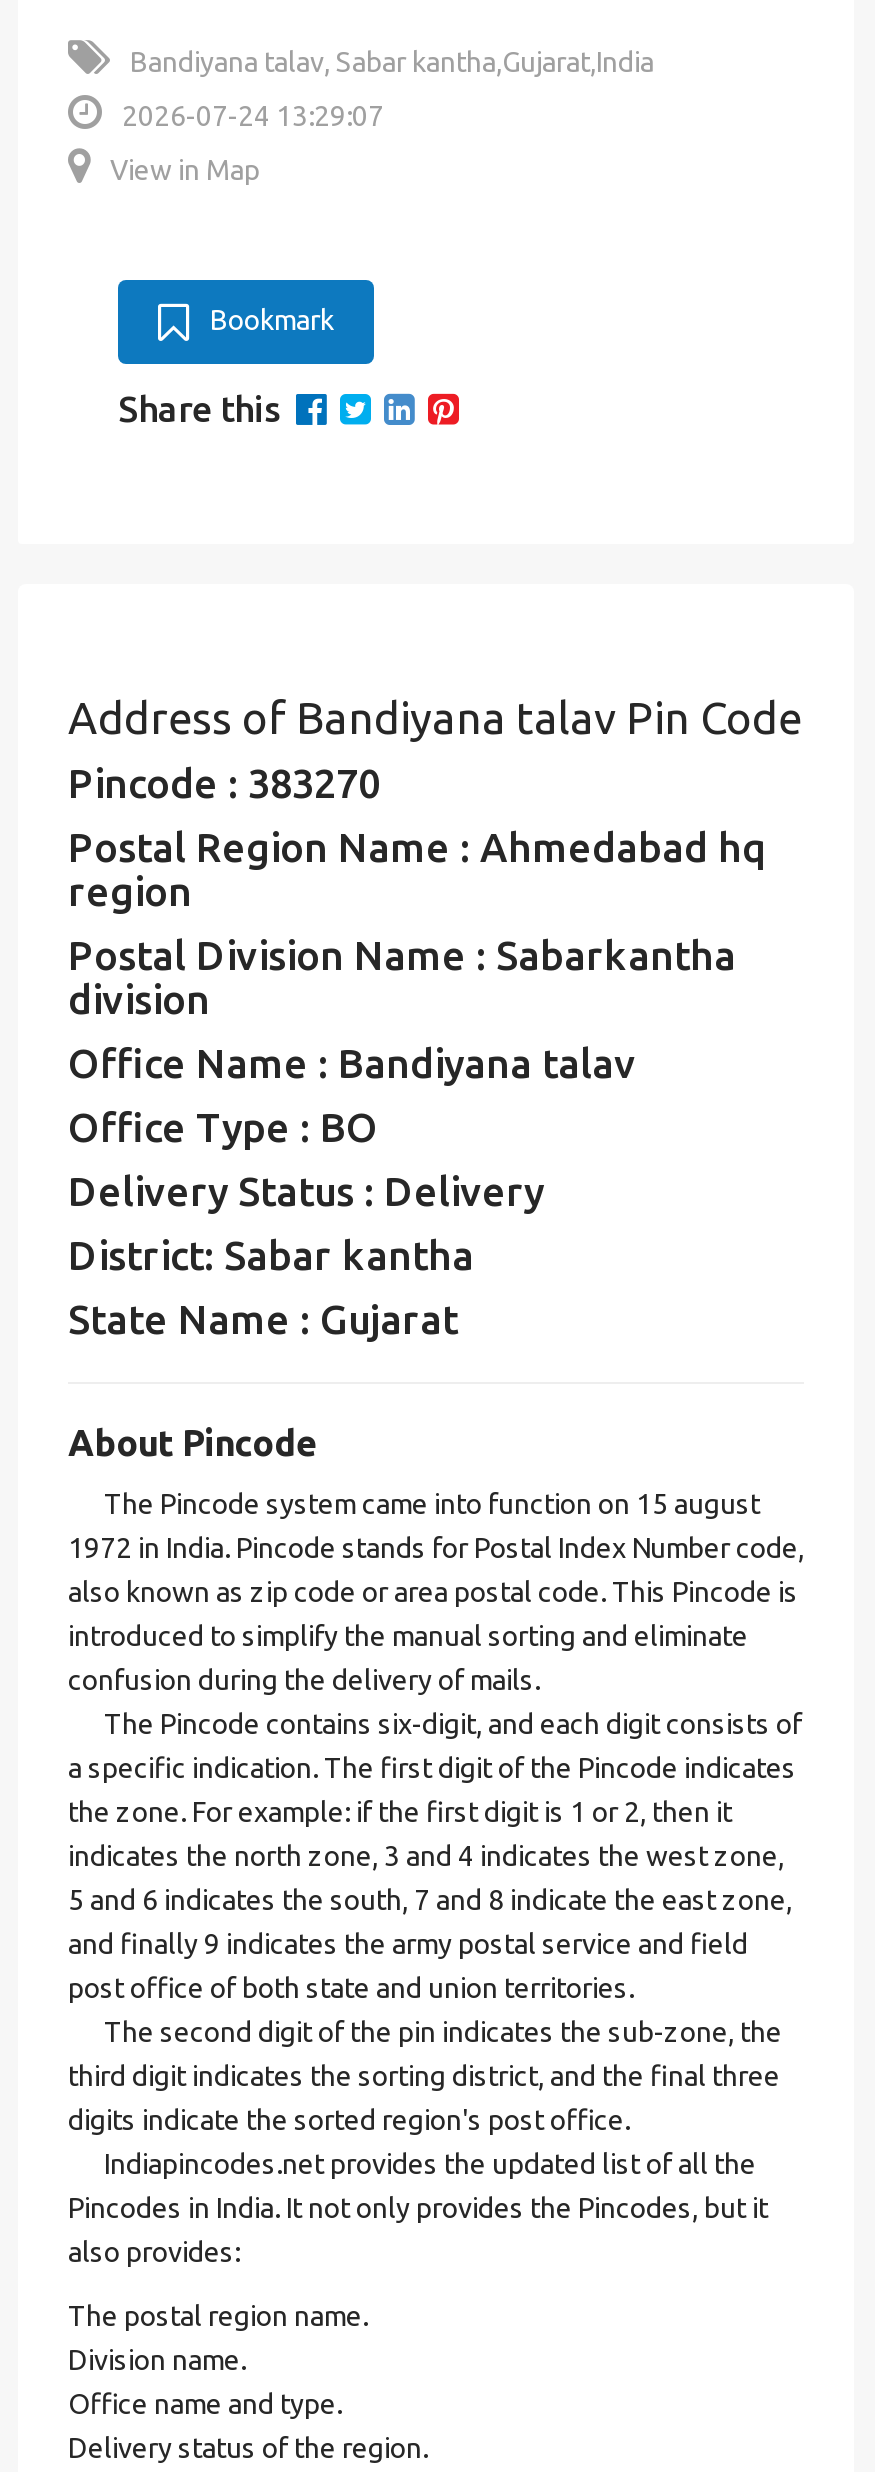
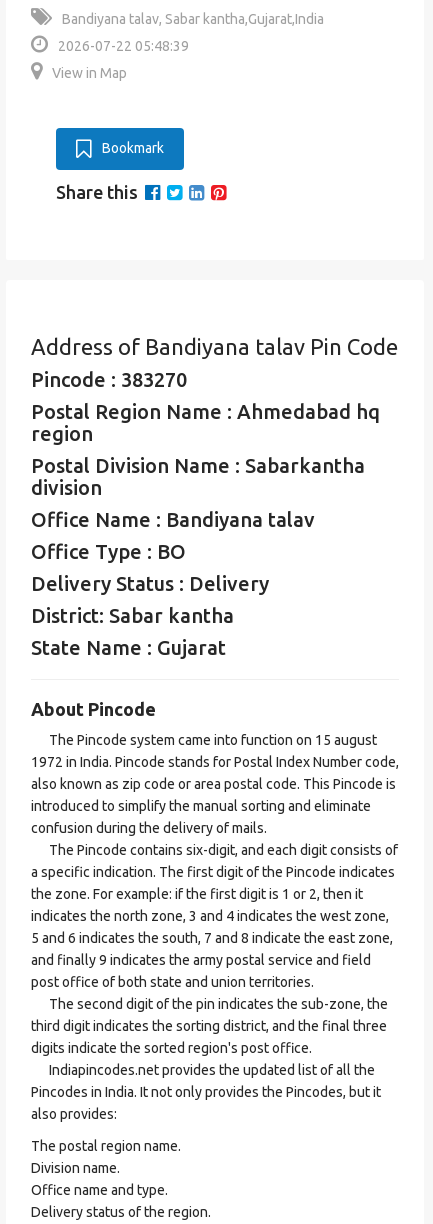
[122,100,384,132] 2026-07-24 13:29:07 -> [58,38,189,54] 2026-07-22 05:48:39

